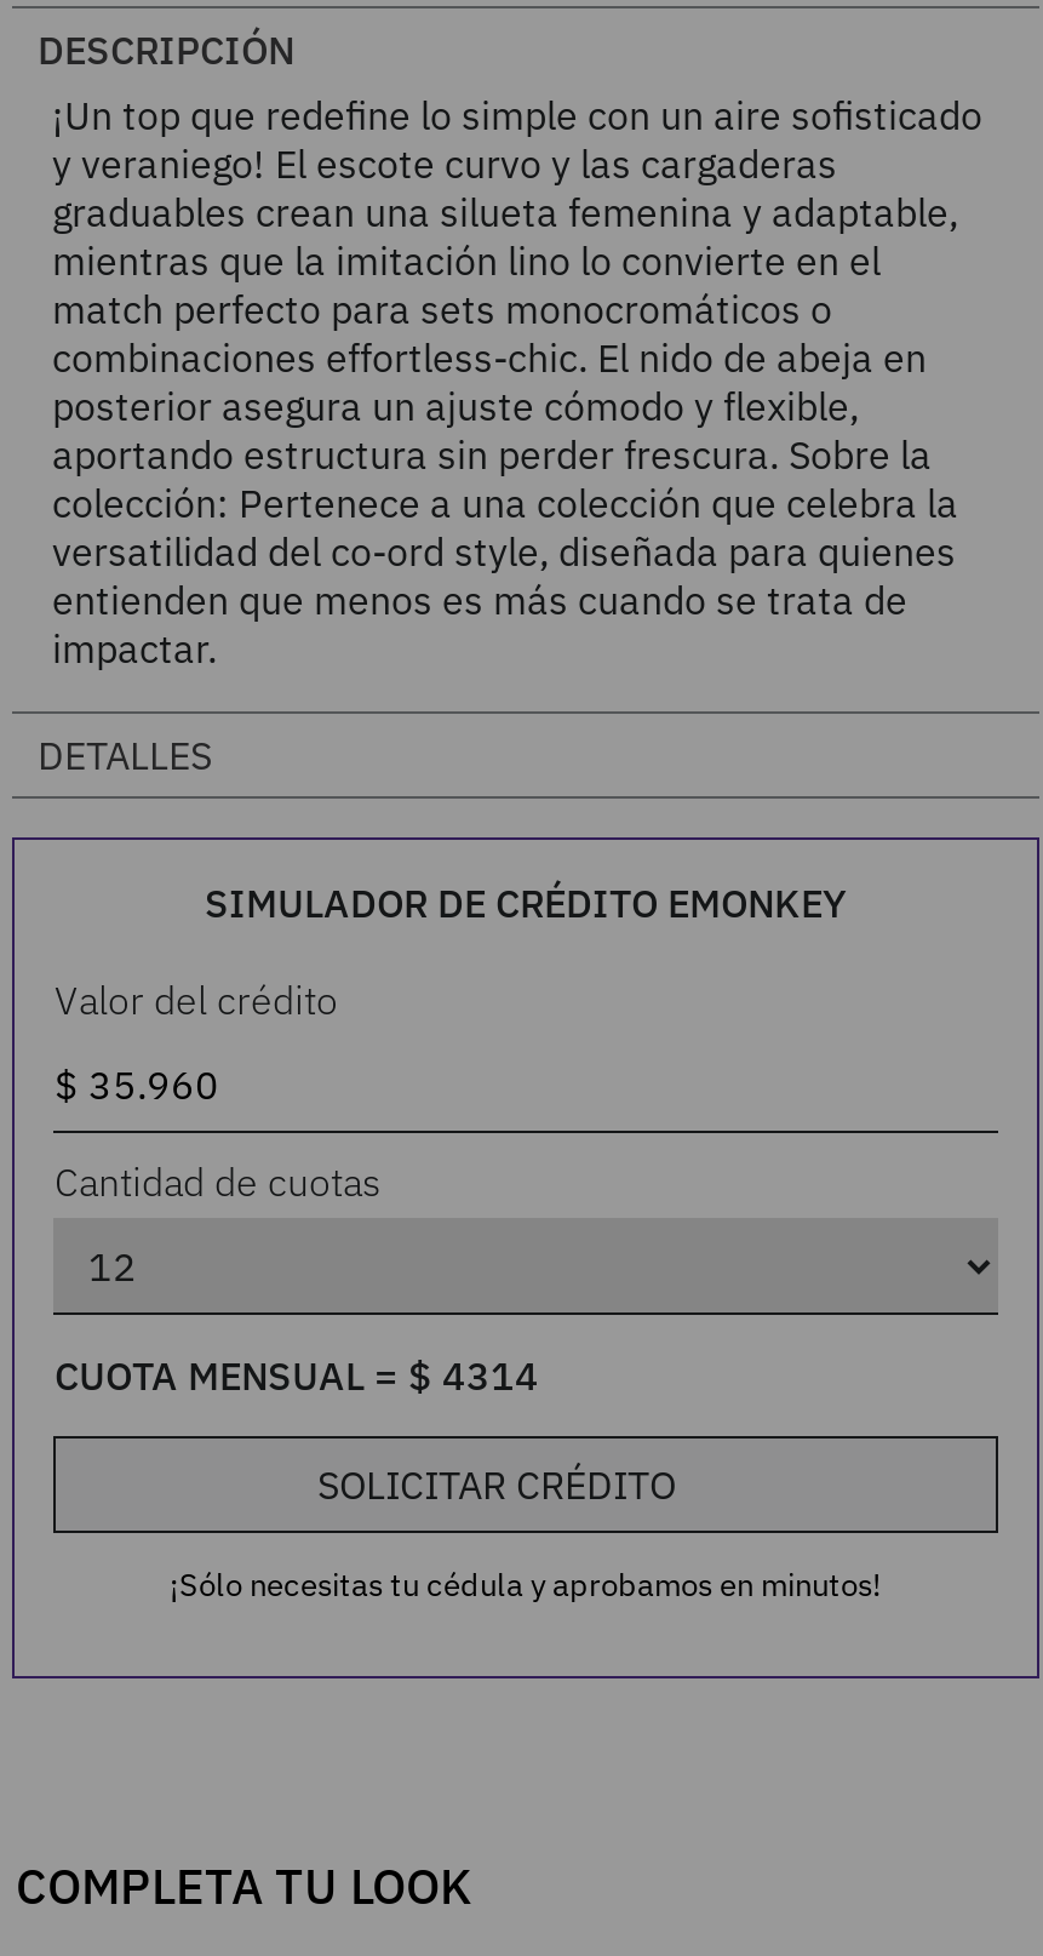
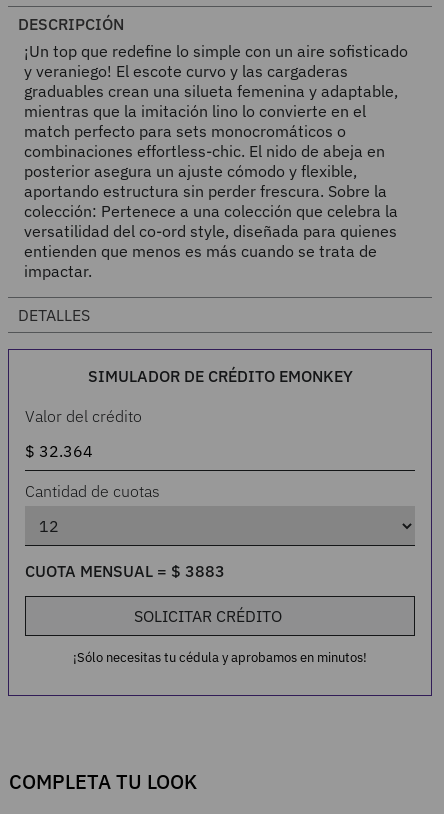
[55,1351,539,1400] CUOTA MENSUAL = $ 4314 -> [25,561,225,581] CUOTA MENSUAL = $ 3883

